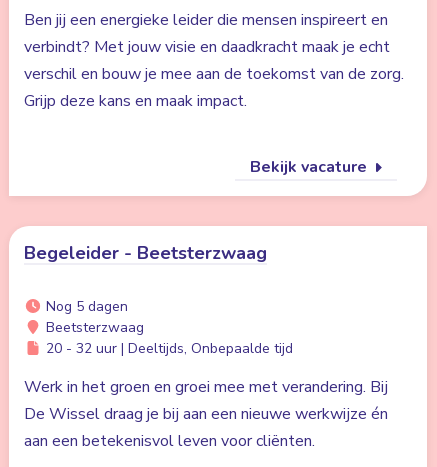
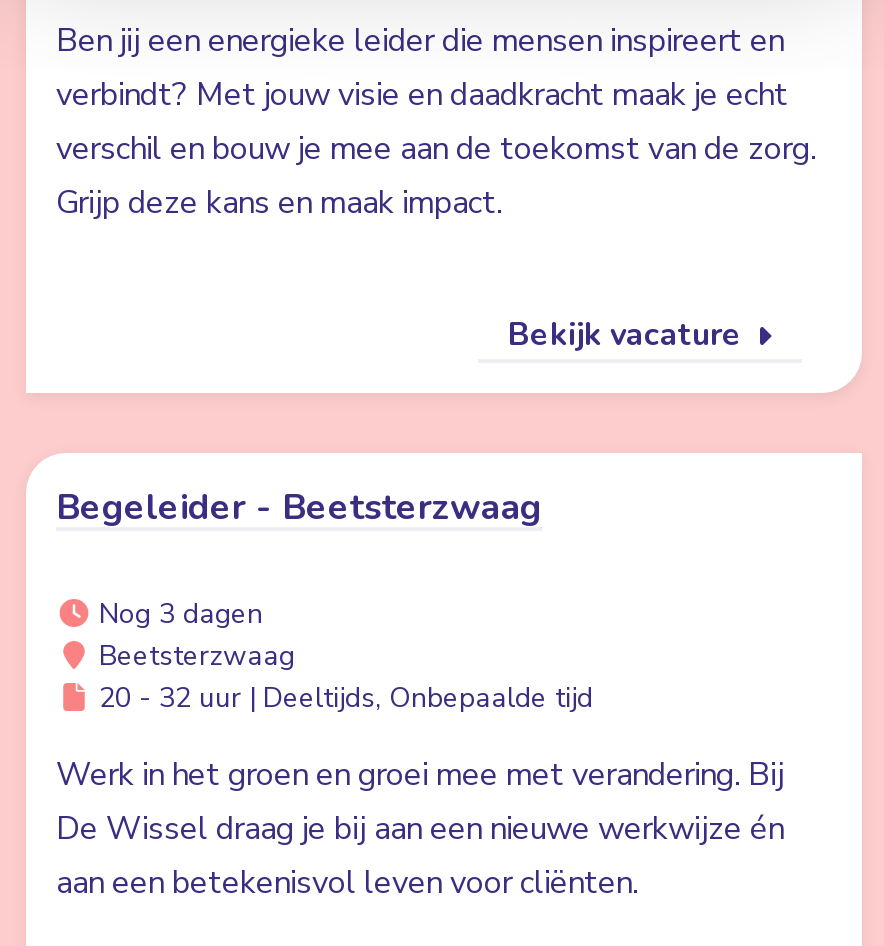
[41,297,127,316] Nog 5 dagen -> [91,595,263,633] Nog 3 dagen

